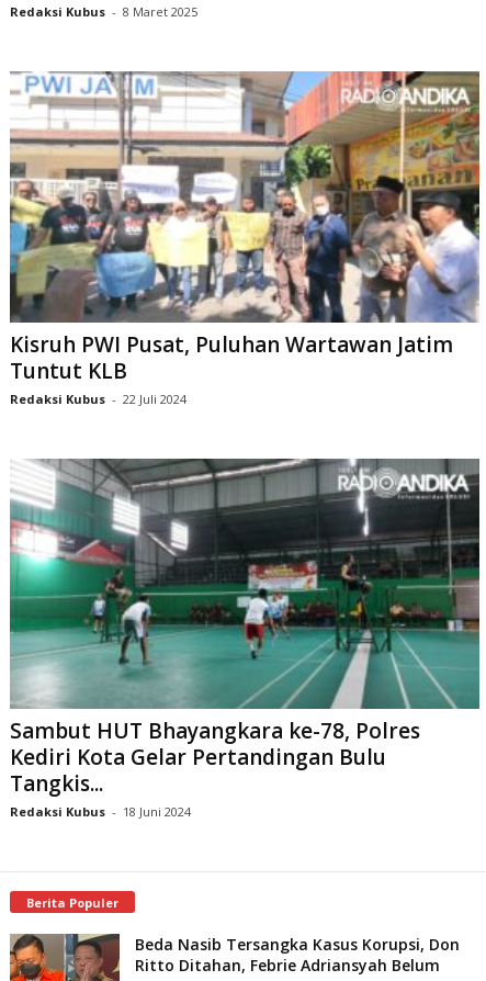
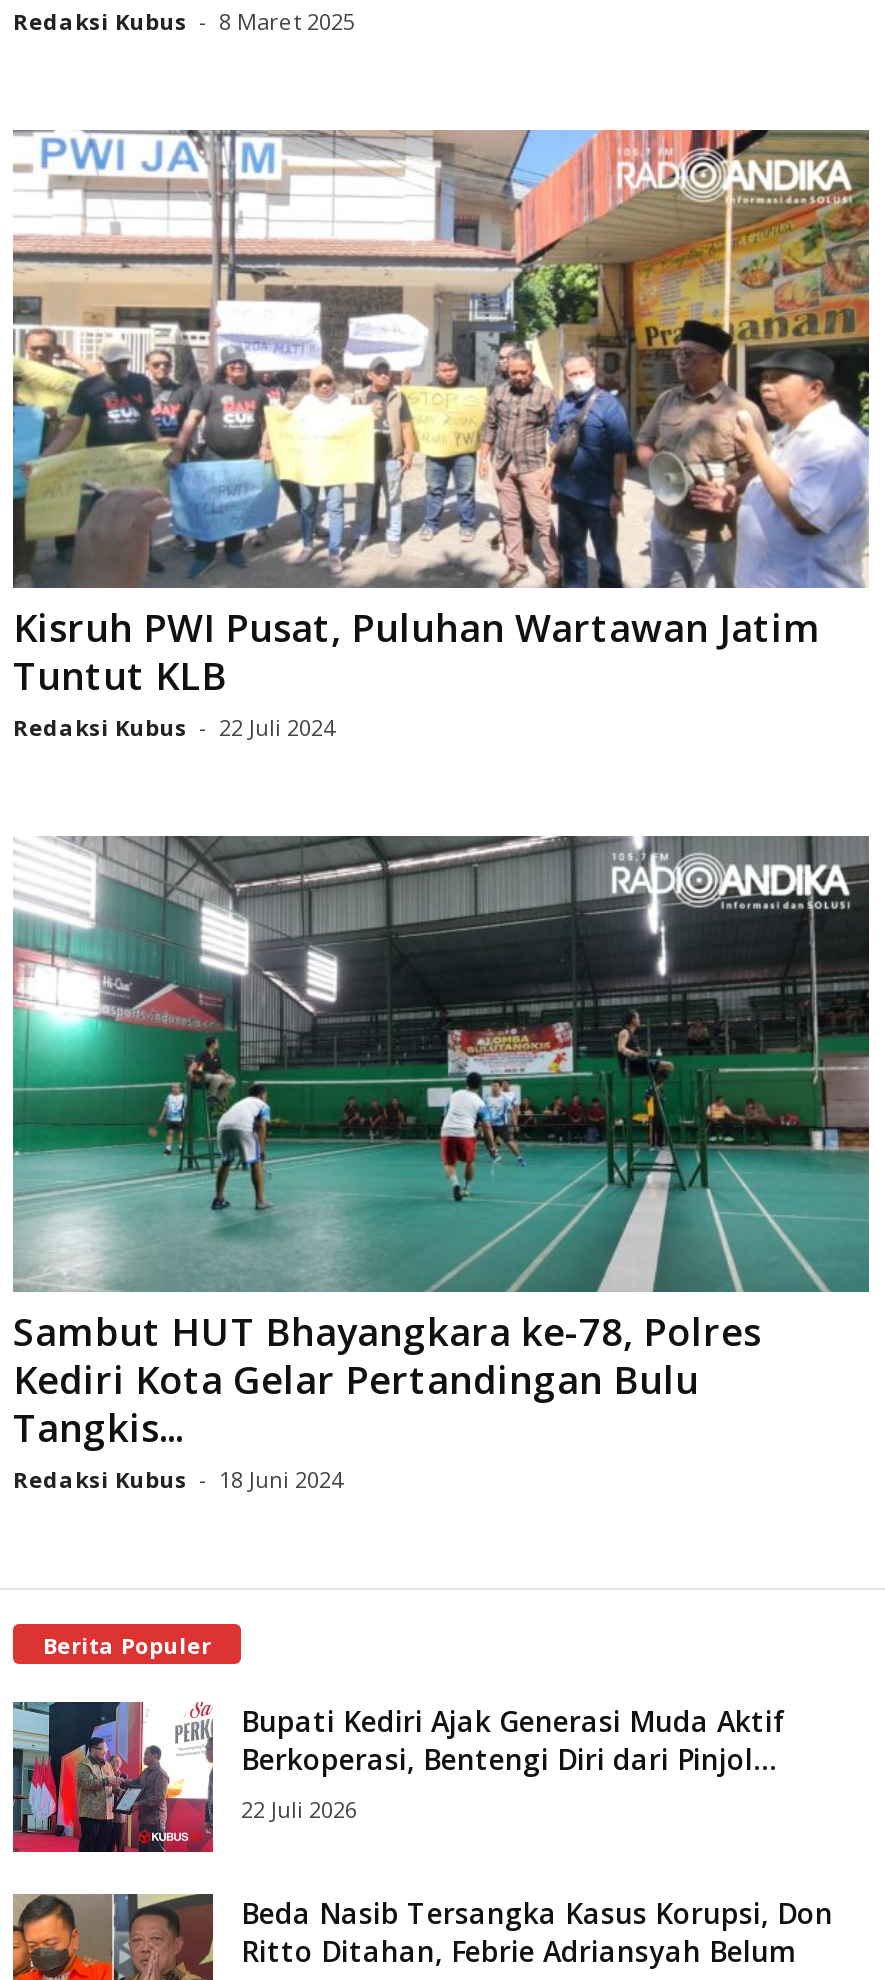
none -> [11,1700,787,1856] [image] | Bupati Kediri Ajak Generasi Muda Aktif | Berkoperasi, Bentengi Diri dari Pinjol... | 22 Juli 2026

